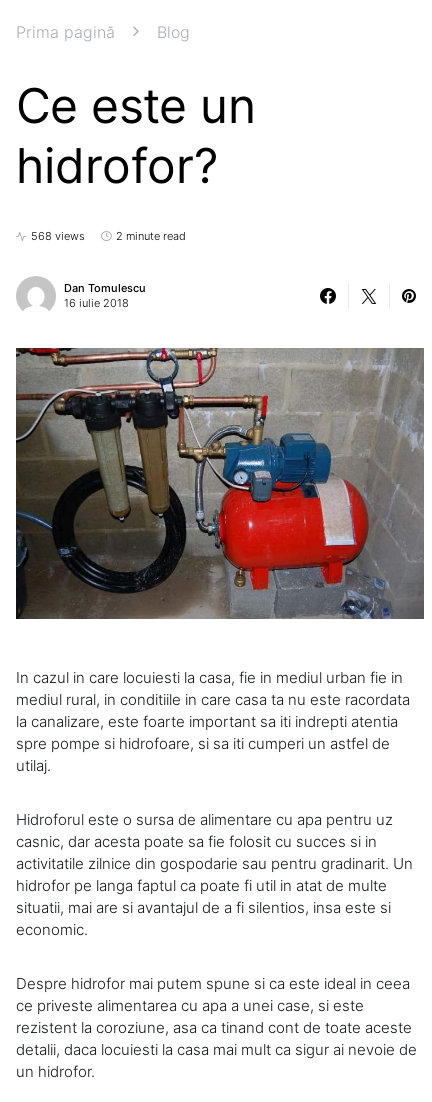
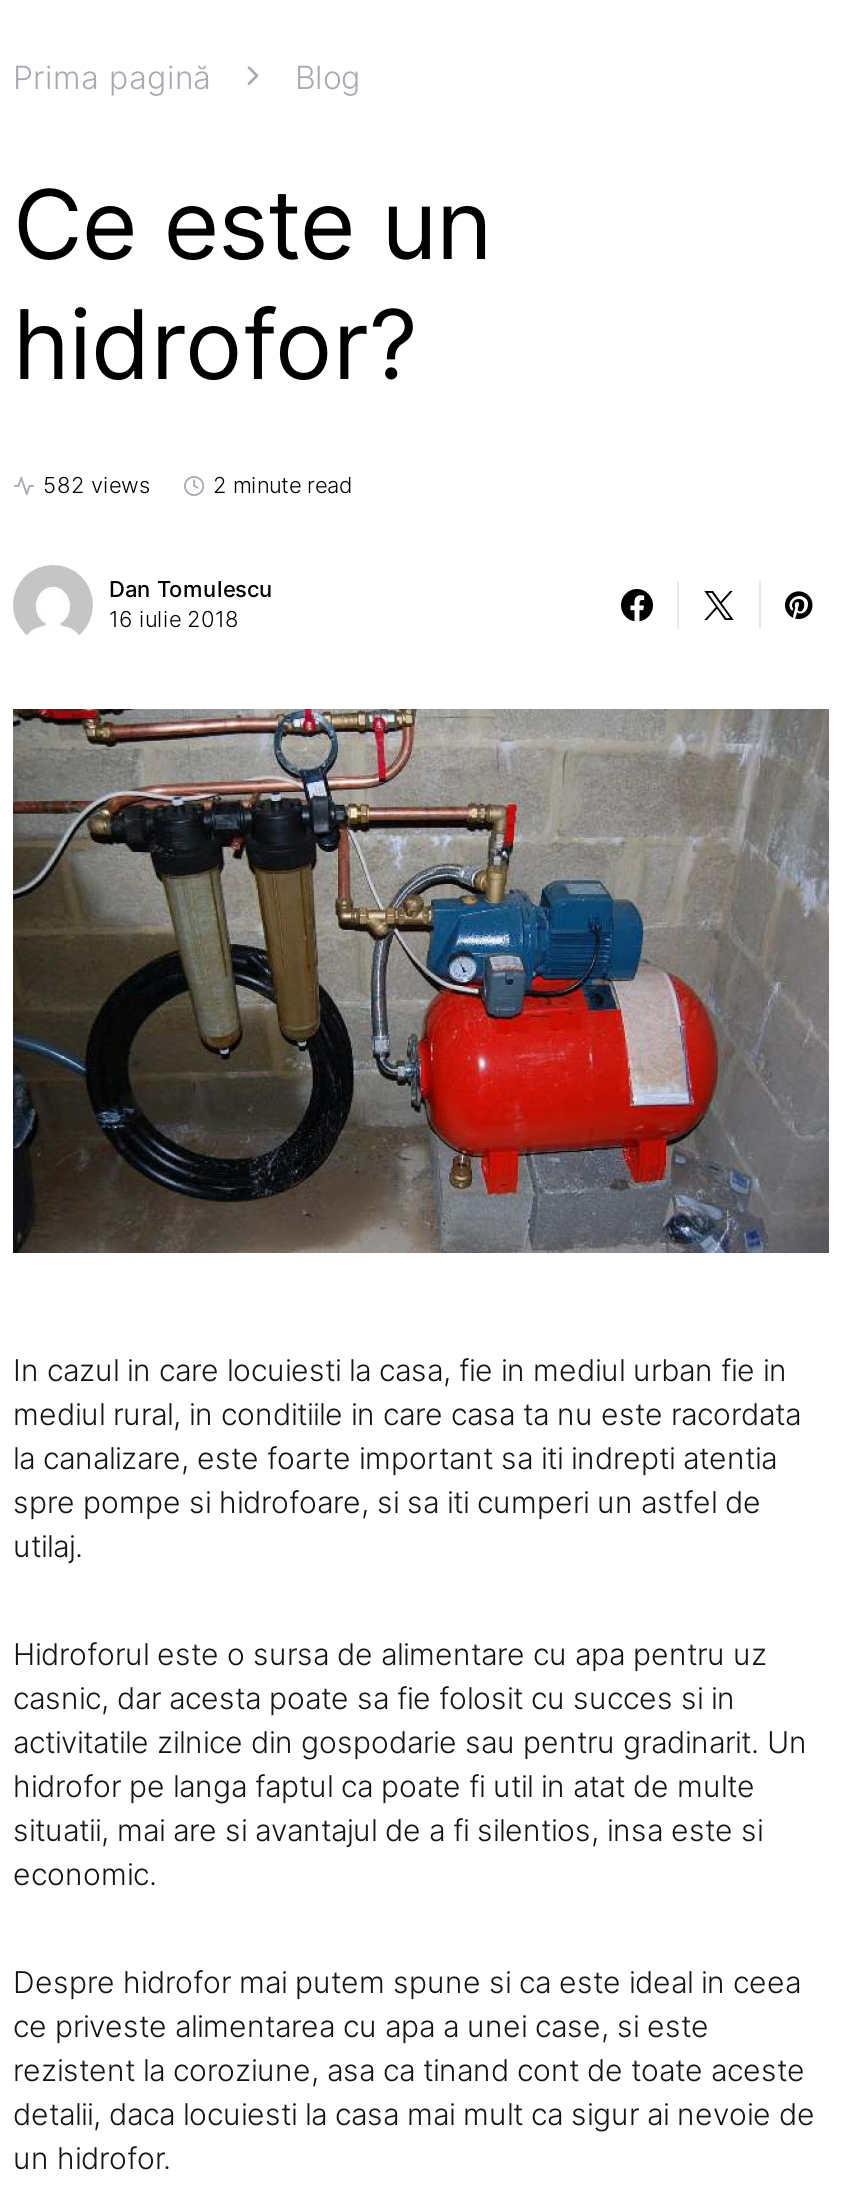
[31,229,85,243] 568 views -> [43,471,151,499] 582 views

